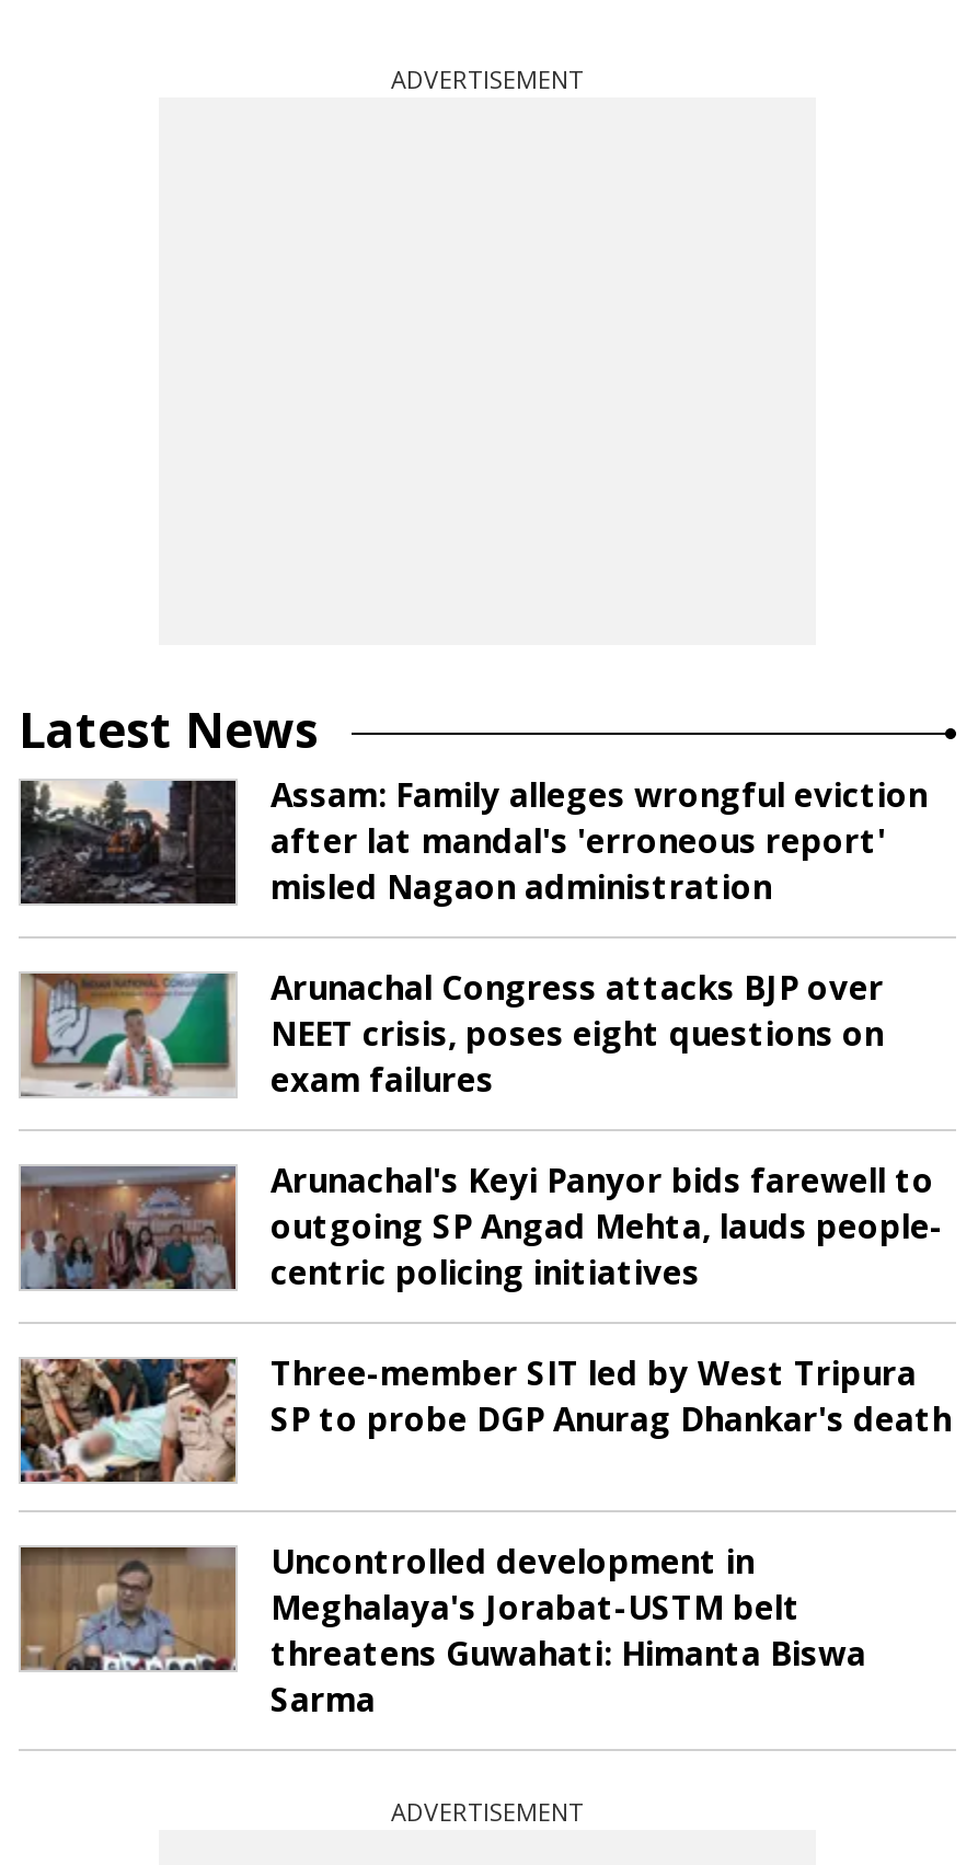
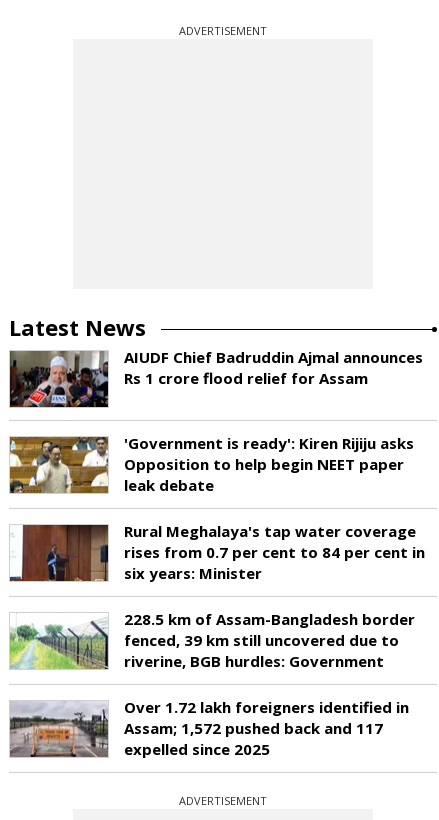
[21,772,928,907] [image] | Assam: Family alleges wrongful eviction | after lat mandal's 'erroneous report' | misled Nagaon administration -> [10,347,423,408] [image] | AIUDF Chief Badruddin Ajmal announces | Rs 1 crore flood relief for Assam
[21,964,884,1100] [image] | Arunachal Congress attacks BJP over | NEET crisis, poses eight questions on | exam failures -> [9,433,414,495] [image] | 'Government is ready': Kiren Rijiju asks | Opposition to help begin NEET paper | leak debate
[19,1157,943,1293] [image] | Arunachal's Keyi Panyor bids farewell to | outgoing SP Angad Mehta, lauds people- | centric policing initiatives -> [10,521,425,583] [image] | Rural Meghalaya's tap water coverage | rises from 0.7 per cent to 84 per cent in | six years: Minister
[19,1350,952,1484] [image] | Three-member SIT led by West Tripura | SP to probe DGP Anurag Dhankar's death -> [9,609,415,671] [image] | 228.5 km of Assam-Bangladesh border | fenced, 39 km still uncovered due to | riverine, BGB hurdles: Government
[19,1538,866,1720] [image] | Uncontrolled development in | Meghalaya's Jorabat-USTM belt | threatens Guwahati: Himanta Biswa | Sarma -> [10,697,409,759] [image] | Over 1.72 lakh foreigners identified in | Assam; 1,572 pushed back and 117 | expelled since 2025

